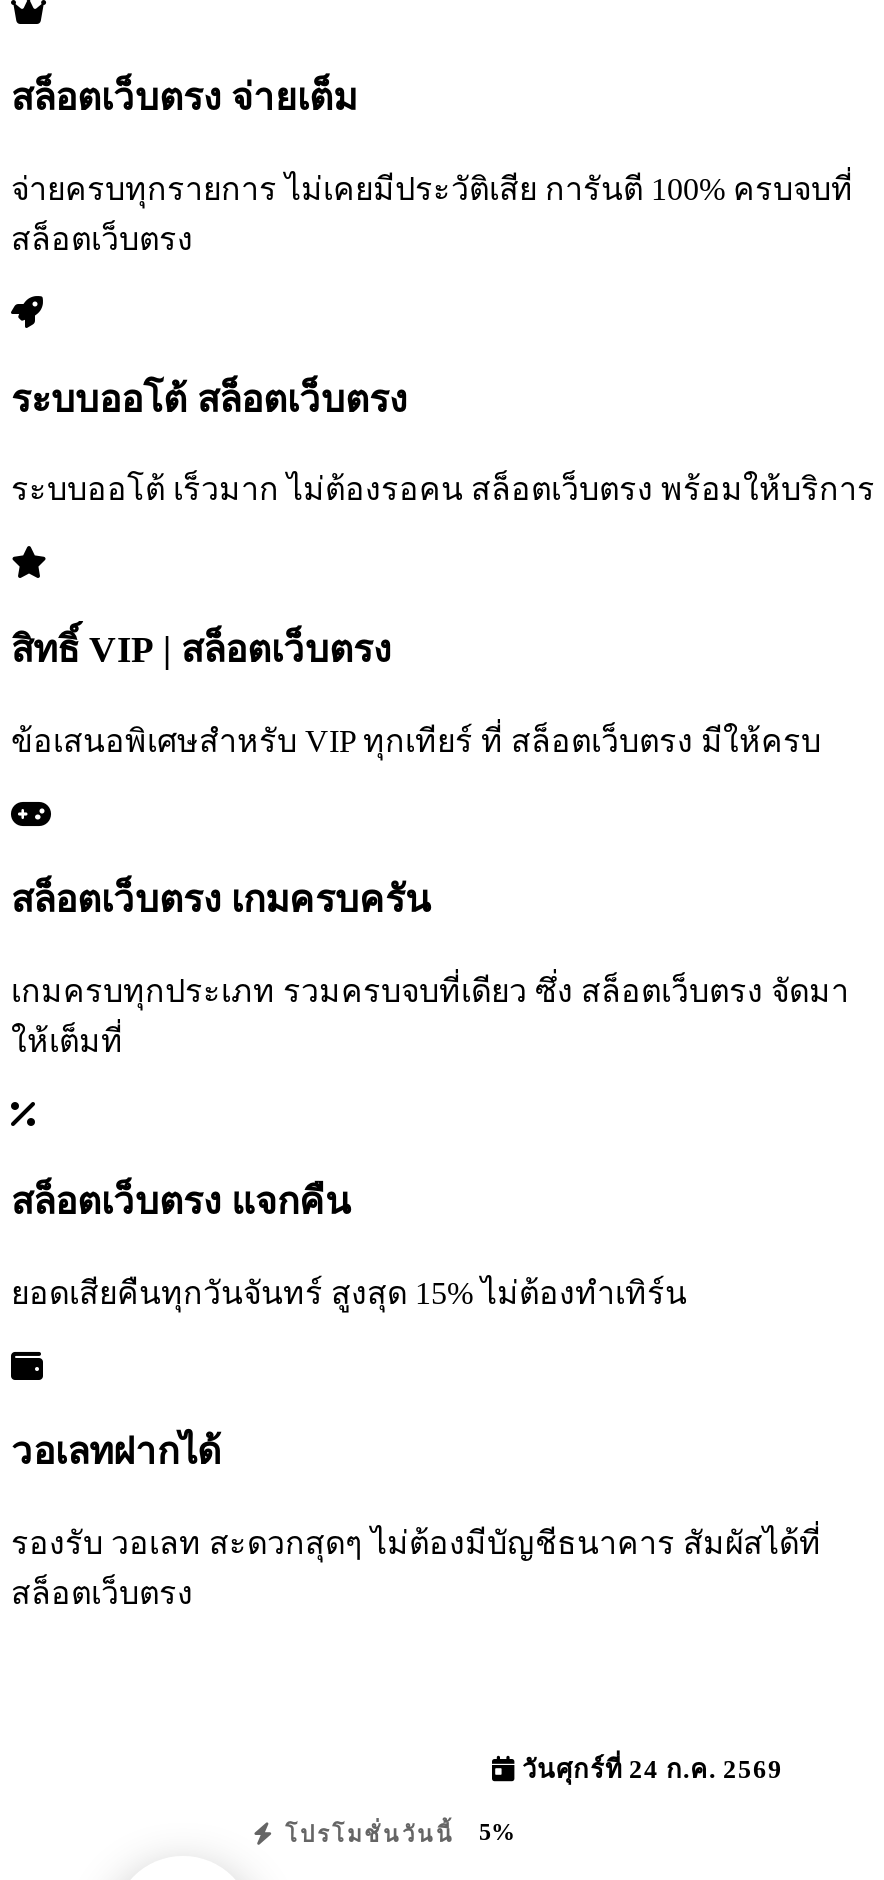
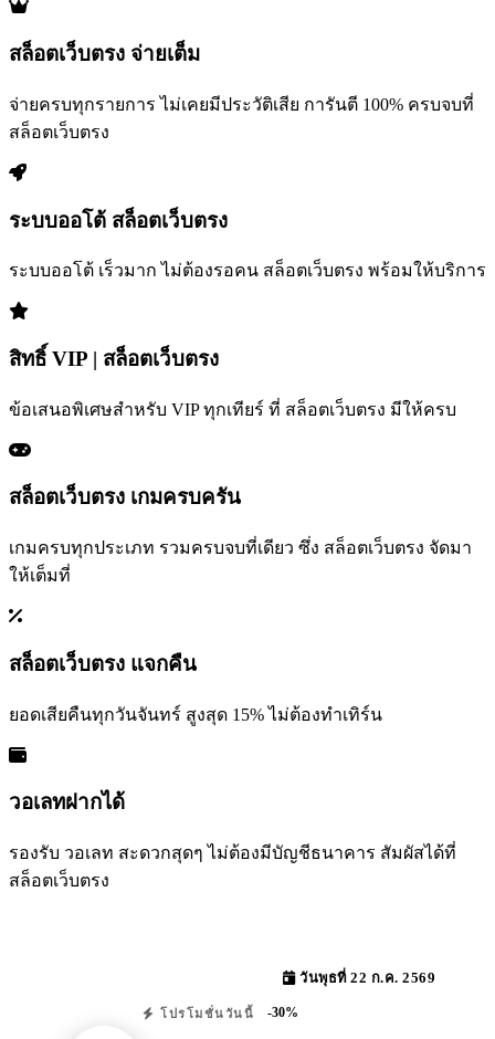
[515,1756,783,1784] วันศุกร์ที่ 24 ก.ค. 2569 -> [296,971,435,986] วันพุธที่ 22 ก.ค. 2569
[276,1818,515,1846] โปรโมชั่นวันนี้ 5% -> [155,1005,298,1020] โปรโมชั่นวันนี้ -30%

